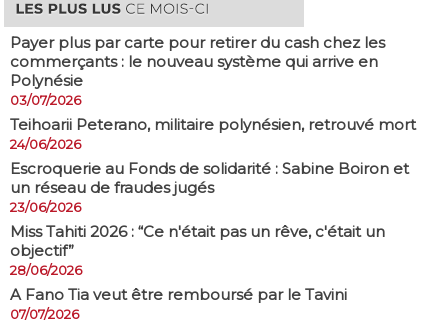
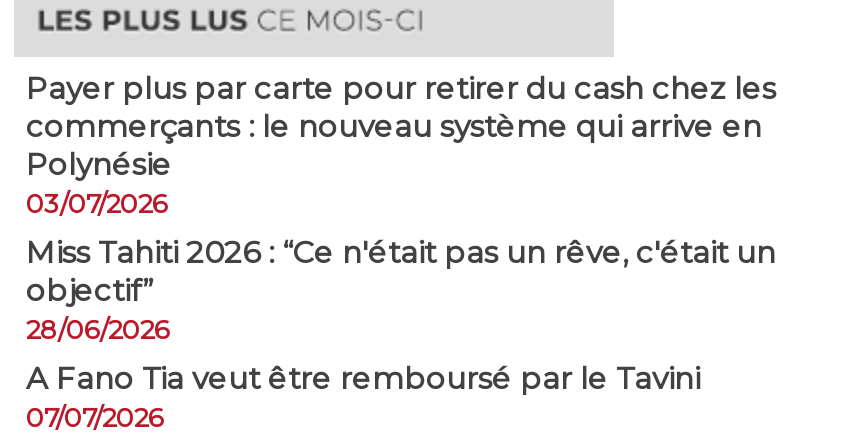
[10,115,416,215] Teihoarii Peterano, militaire polynésien, retrouvé mort | 24/06/2026 | Escroquerie au Fonds de solidarité : Sabine Boiron et | un réseau de fraudes jugés | 23/06/2026 -> none

